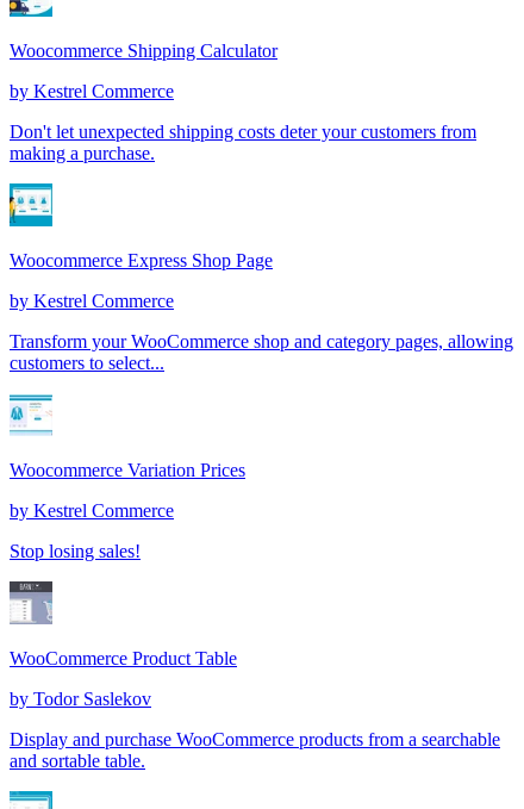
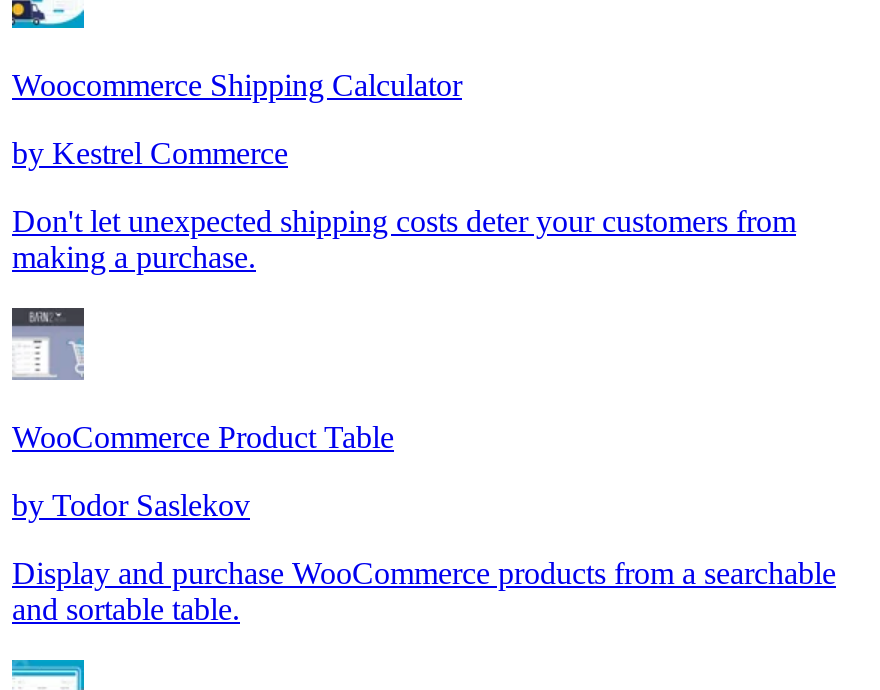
[8,182,513,373] [image] | Woocommerce Express Shop Page | by Kestrel Commerce | Transform your WooCommerce shop and category pages, allowing | customers to select... -> none
[10,393,245,561] [image] | Woocommerce Variation Prices | by Kestrel Commerce | Stop losing sales! -> none

